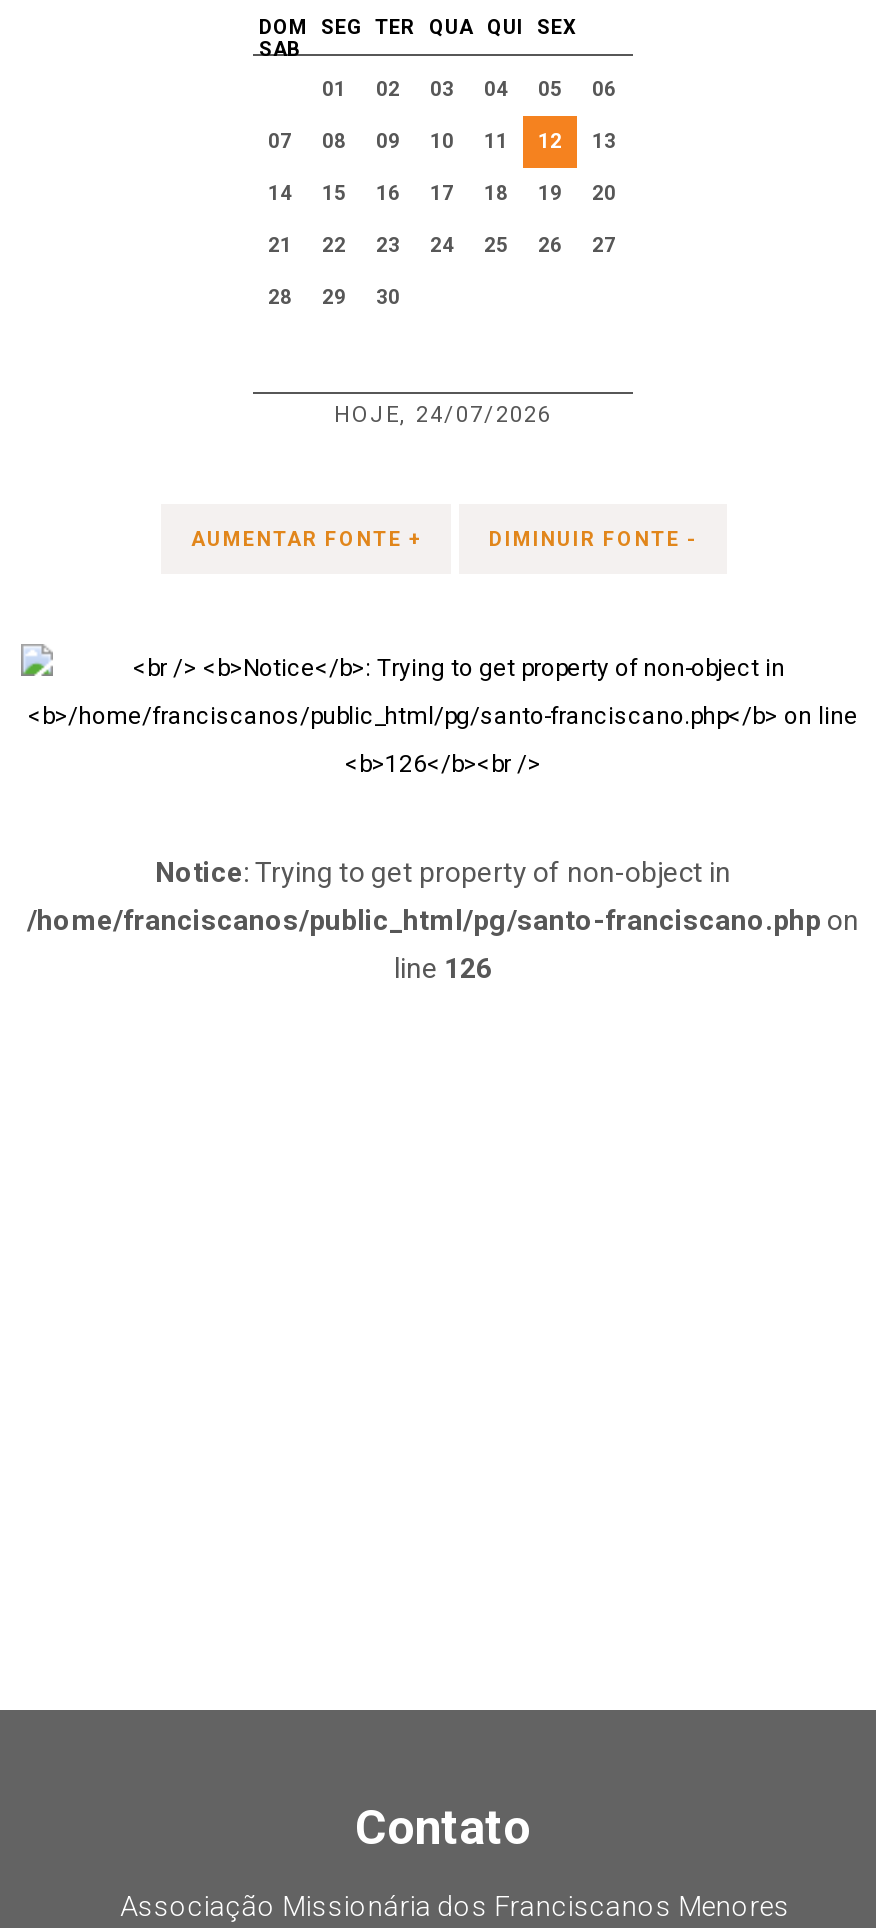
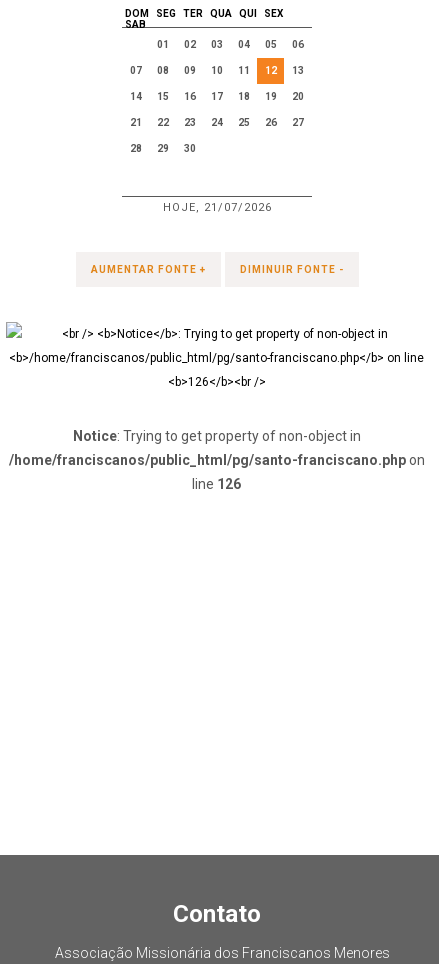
[334,402,552,428] HOJE, 24/07/2026 -> [162,201,271,214] HOJE, 21/07/2026

